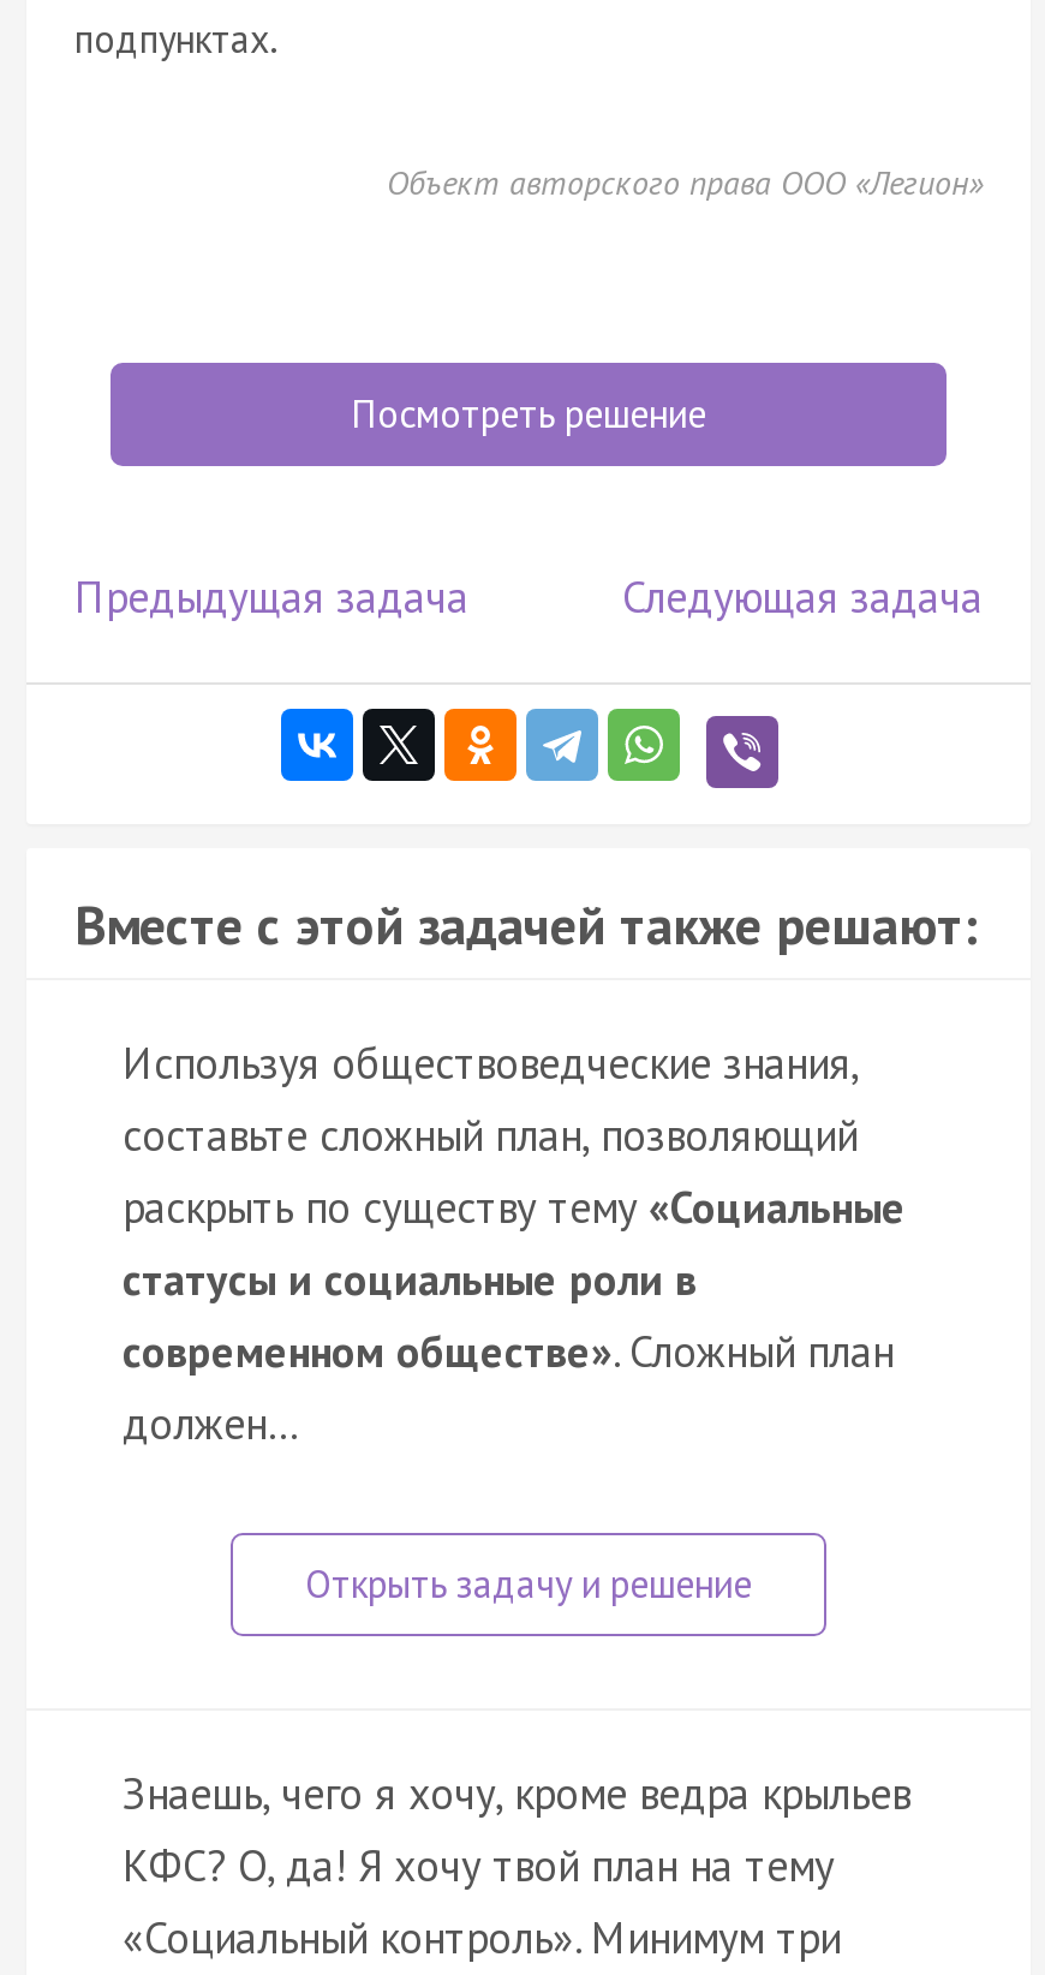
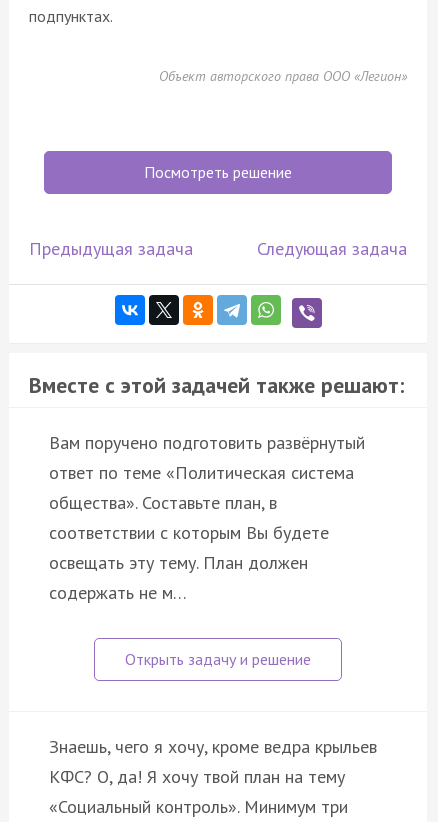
[123,1035,906,1450] Используя обществоведческие знания, | составьте сложный план, позволяющий | раскрыть по существу тему «Социальные | статусы и социальные роли в | современном обществе». Сложный план | должен… -> [49,431,365,604] Вам поручено подготовить развёрнутый | ответ по теме «Политическая система | общества». Составьте план, в | соответствии с которым Вы будете | освещать эту тему. План должен | содержать не м…

